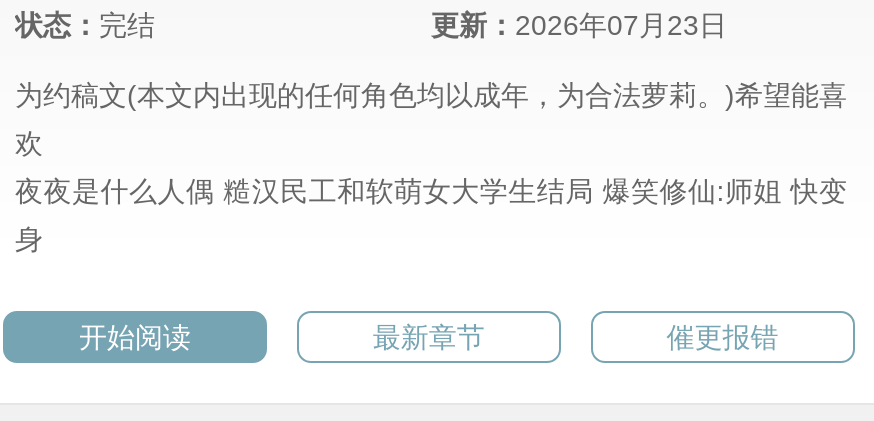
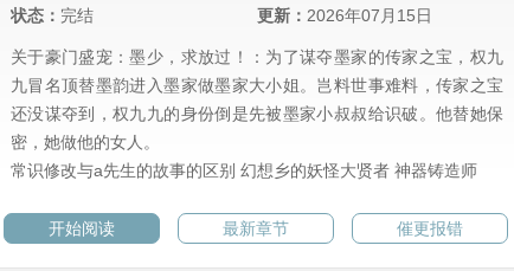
[15,10,847,256] 更新：2026年07月23日 | 为约稿文(本文内出现的任何角色均以成年，为合法萝莉。)希望能喜 | 欢 | 夜夜是什么人偶 糙汉民工和软萌女大学生结局 爆笑修仙:师姐 快变 | 身 -> [11,7,503,180] 更新：2026年07月15日 | 关于豪门盛宠：墨少，求放过！：为了谋夺墨家的传家之宝，权九 | 九冒名顶替墨韵进入墨家做墨家大小姐。岂料世事难料，传家之宝 | 还没谋夺到，权九九的身份倒是先被墨家小叔叔给识破。他替她保 | 密，她做他的女人。 | 常识修改与a先生的故事的区别 幻想乡的妖怪大贤者 神器铸造师

